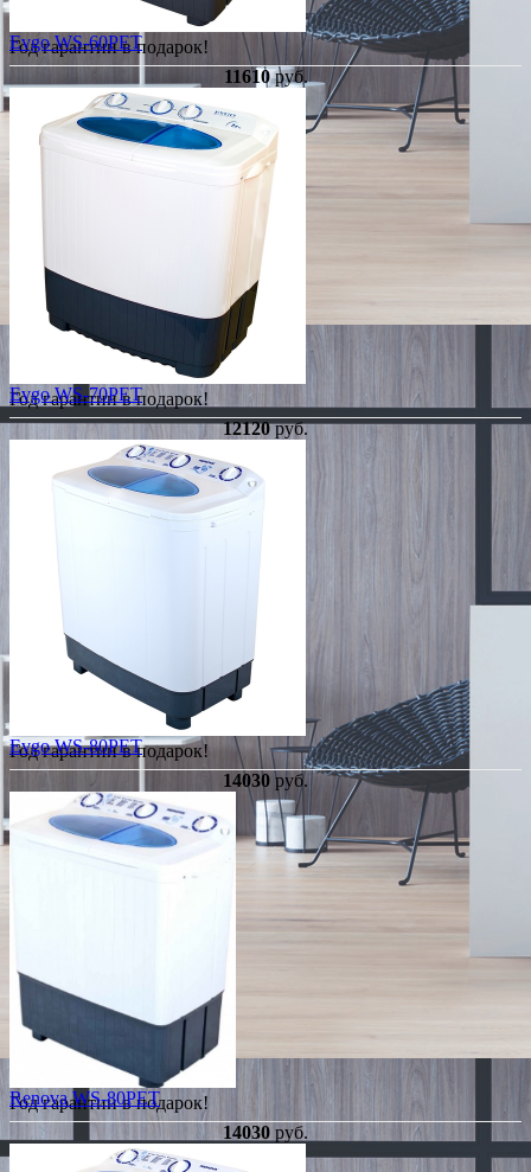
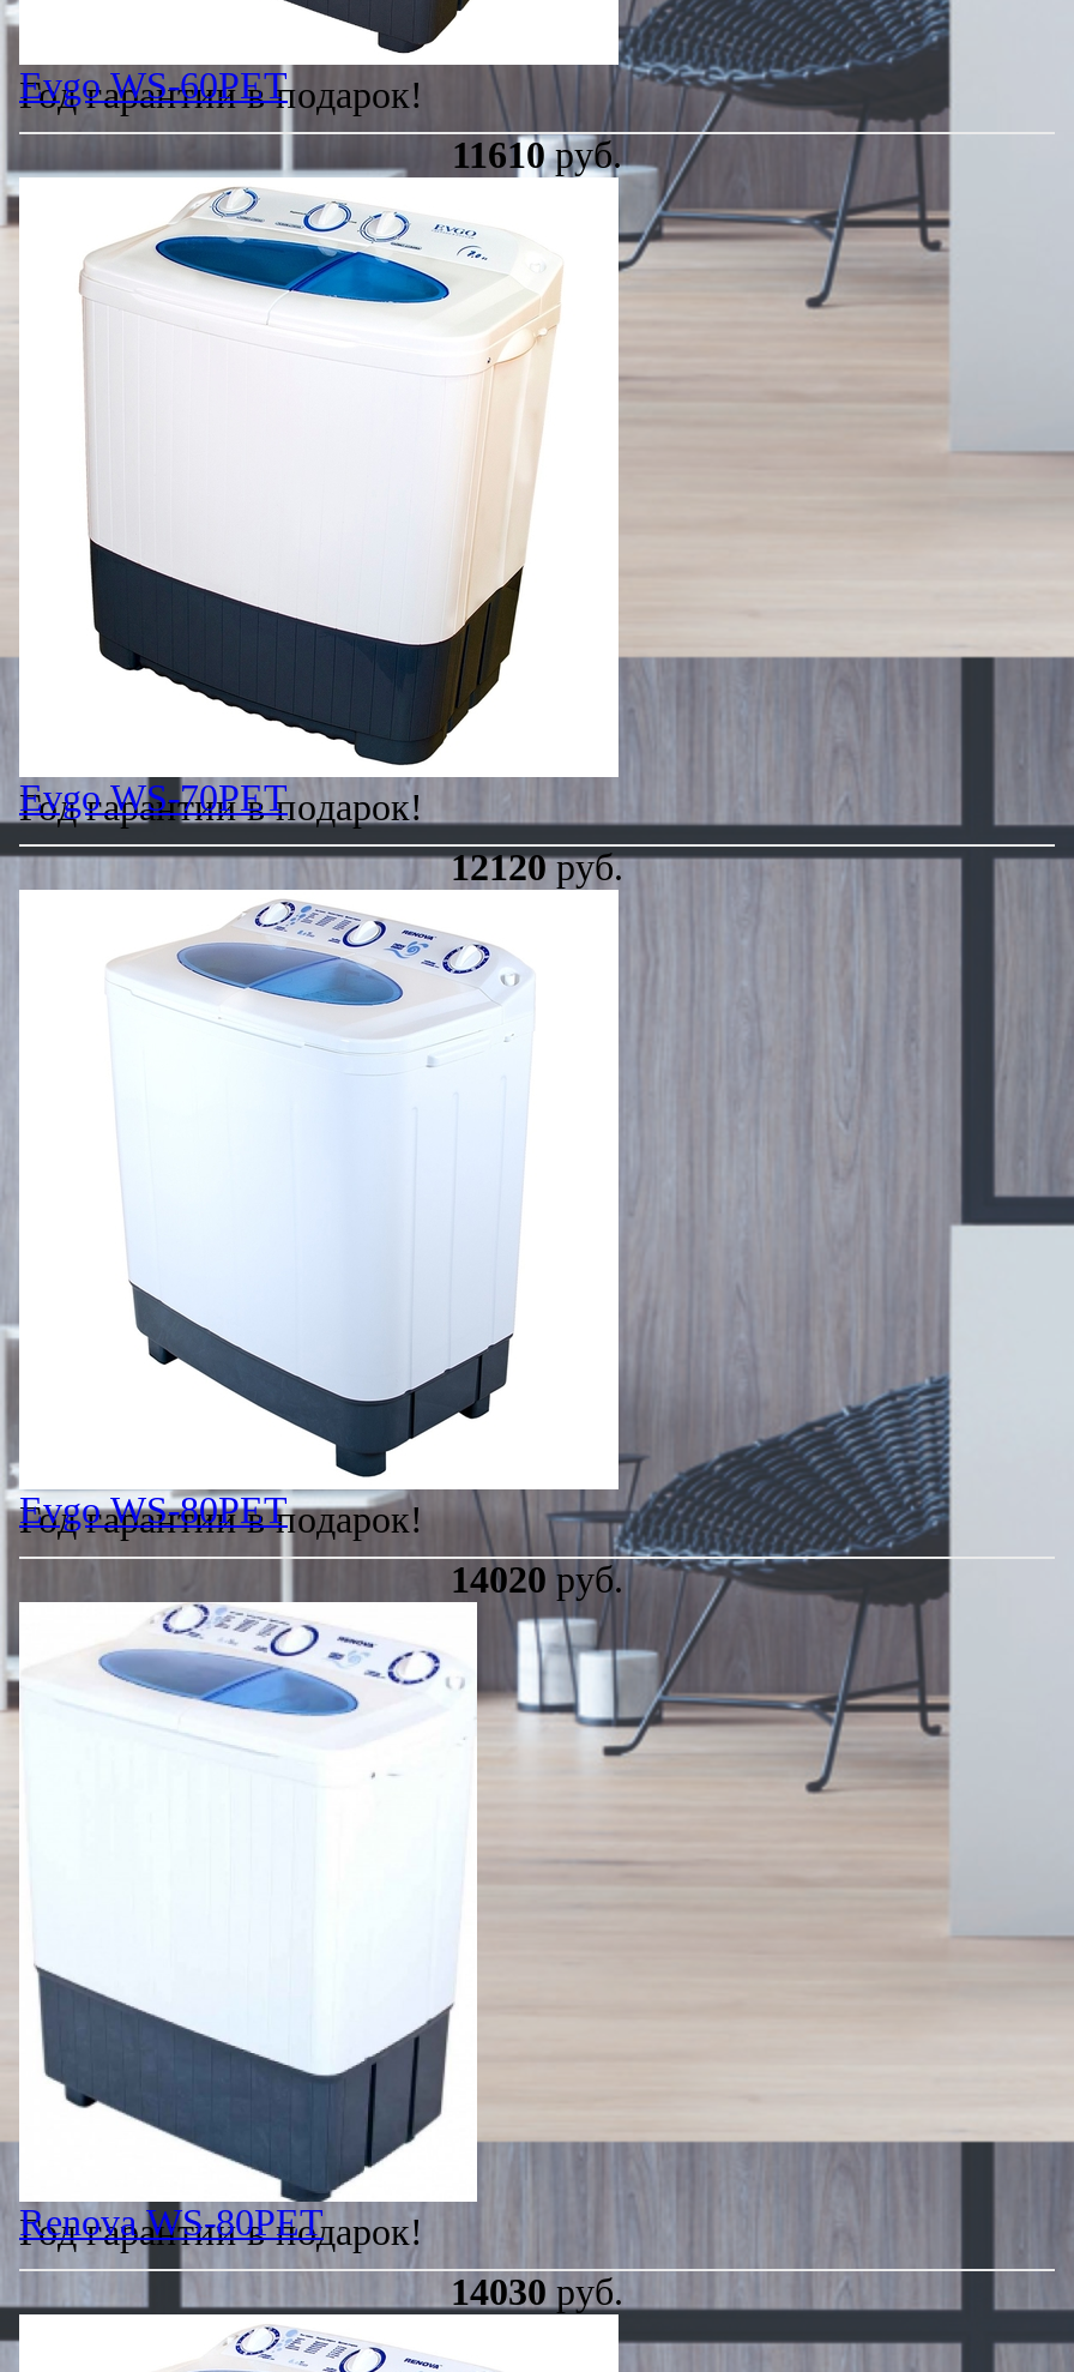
[223,770,308,790] 14030 руб. -> [451,1558,623,1599] 14020 руб.

